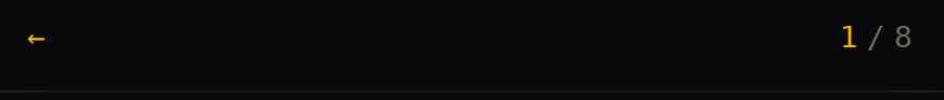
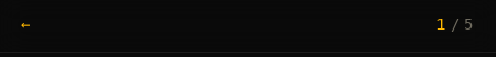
[839,19,913,54] 1 / 8 -> [436,15,474,33] 1 / 5

